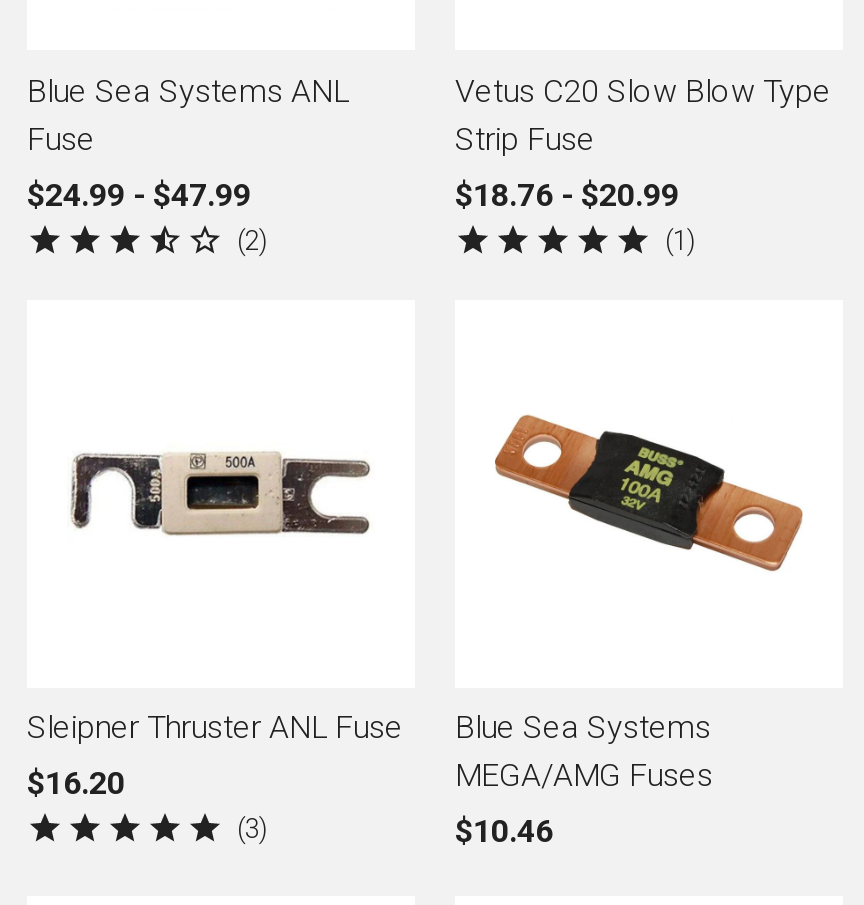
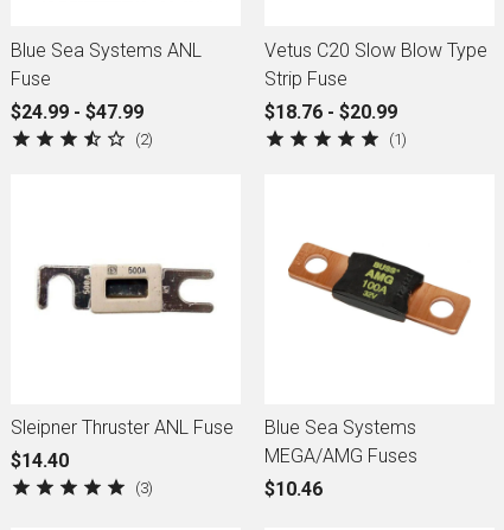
[27,764,125,802] $16.20 -> [11,449,69,472] $14.40

